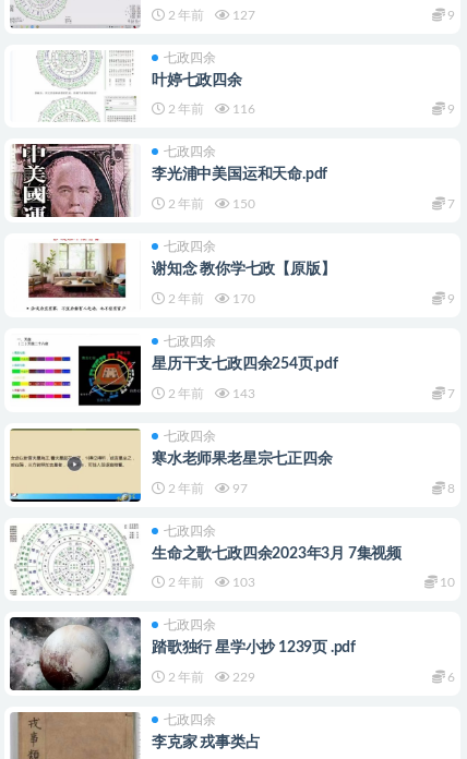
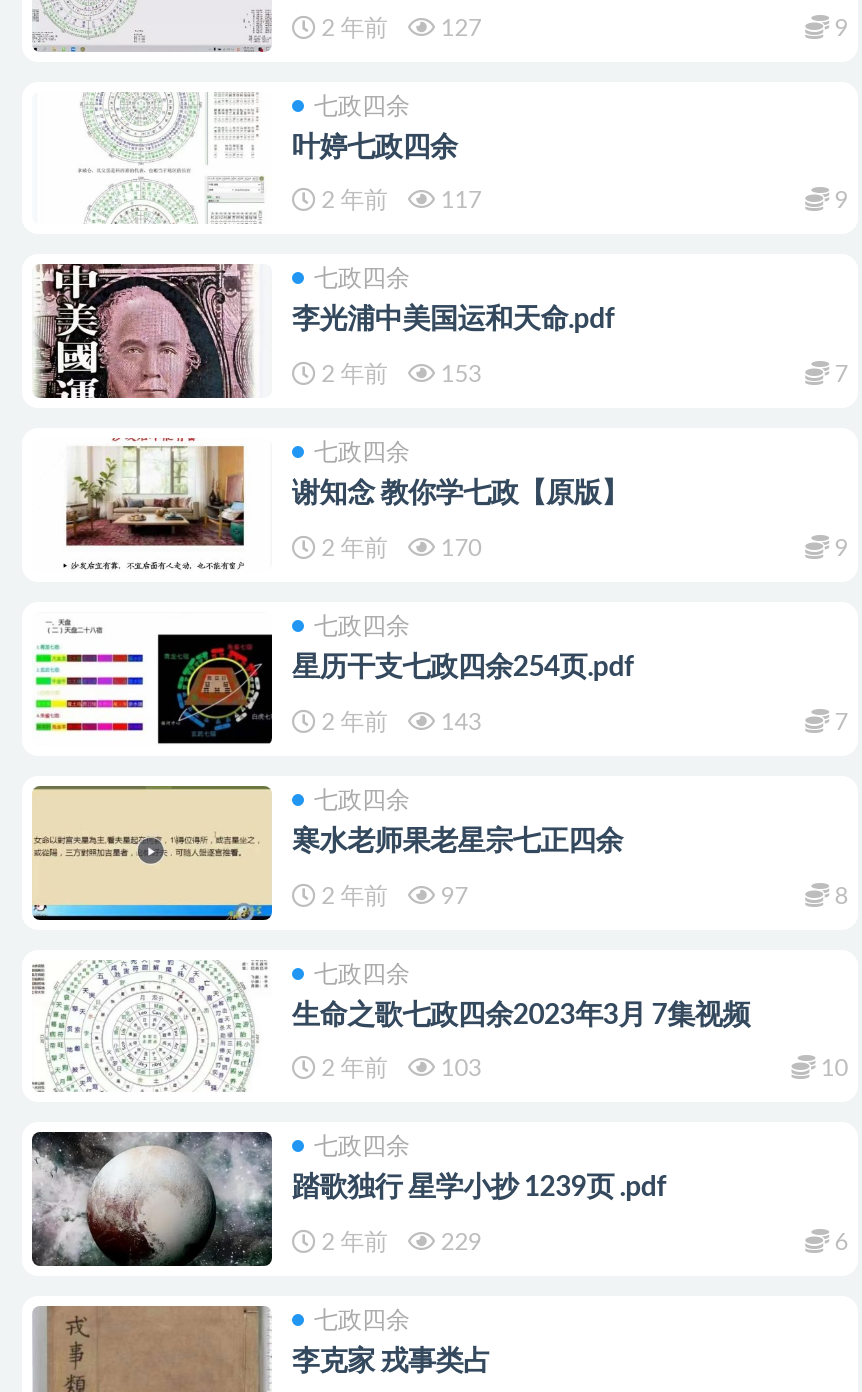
[165,103,255,116] 2 年前 116 -> [316,189,482,213] 2 年前 117
[165,197,255,211] 2 年前 150 -> [316,362,482,386] 2 年前 153

